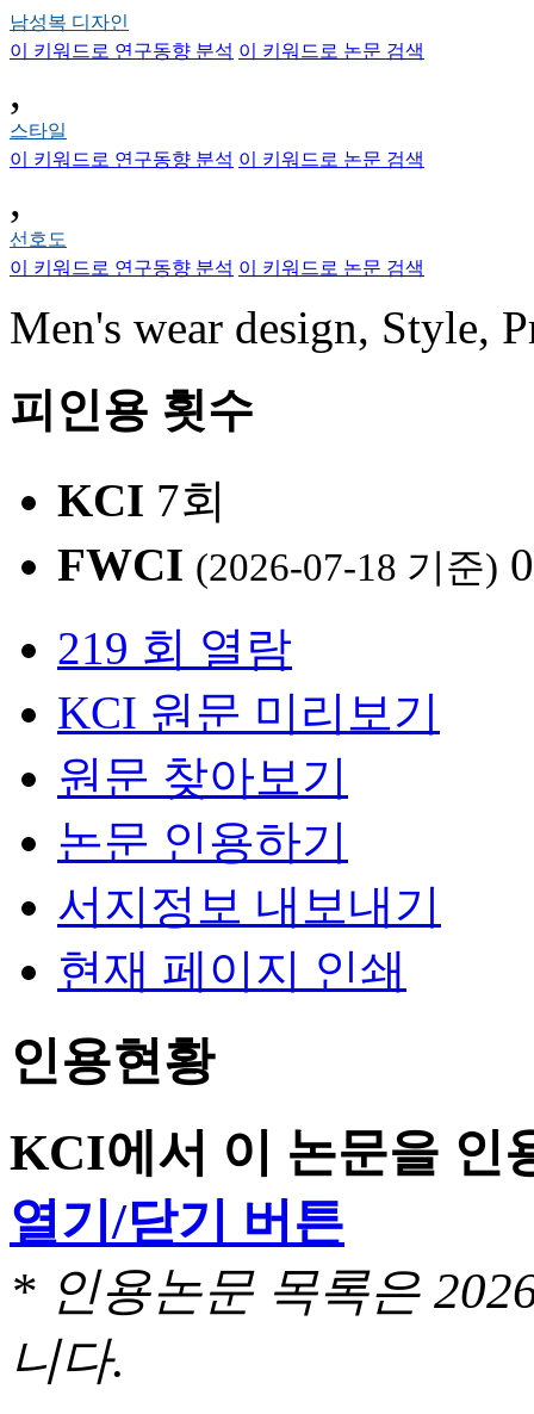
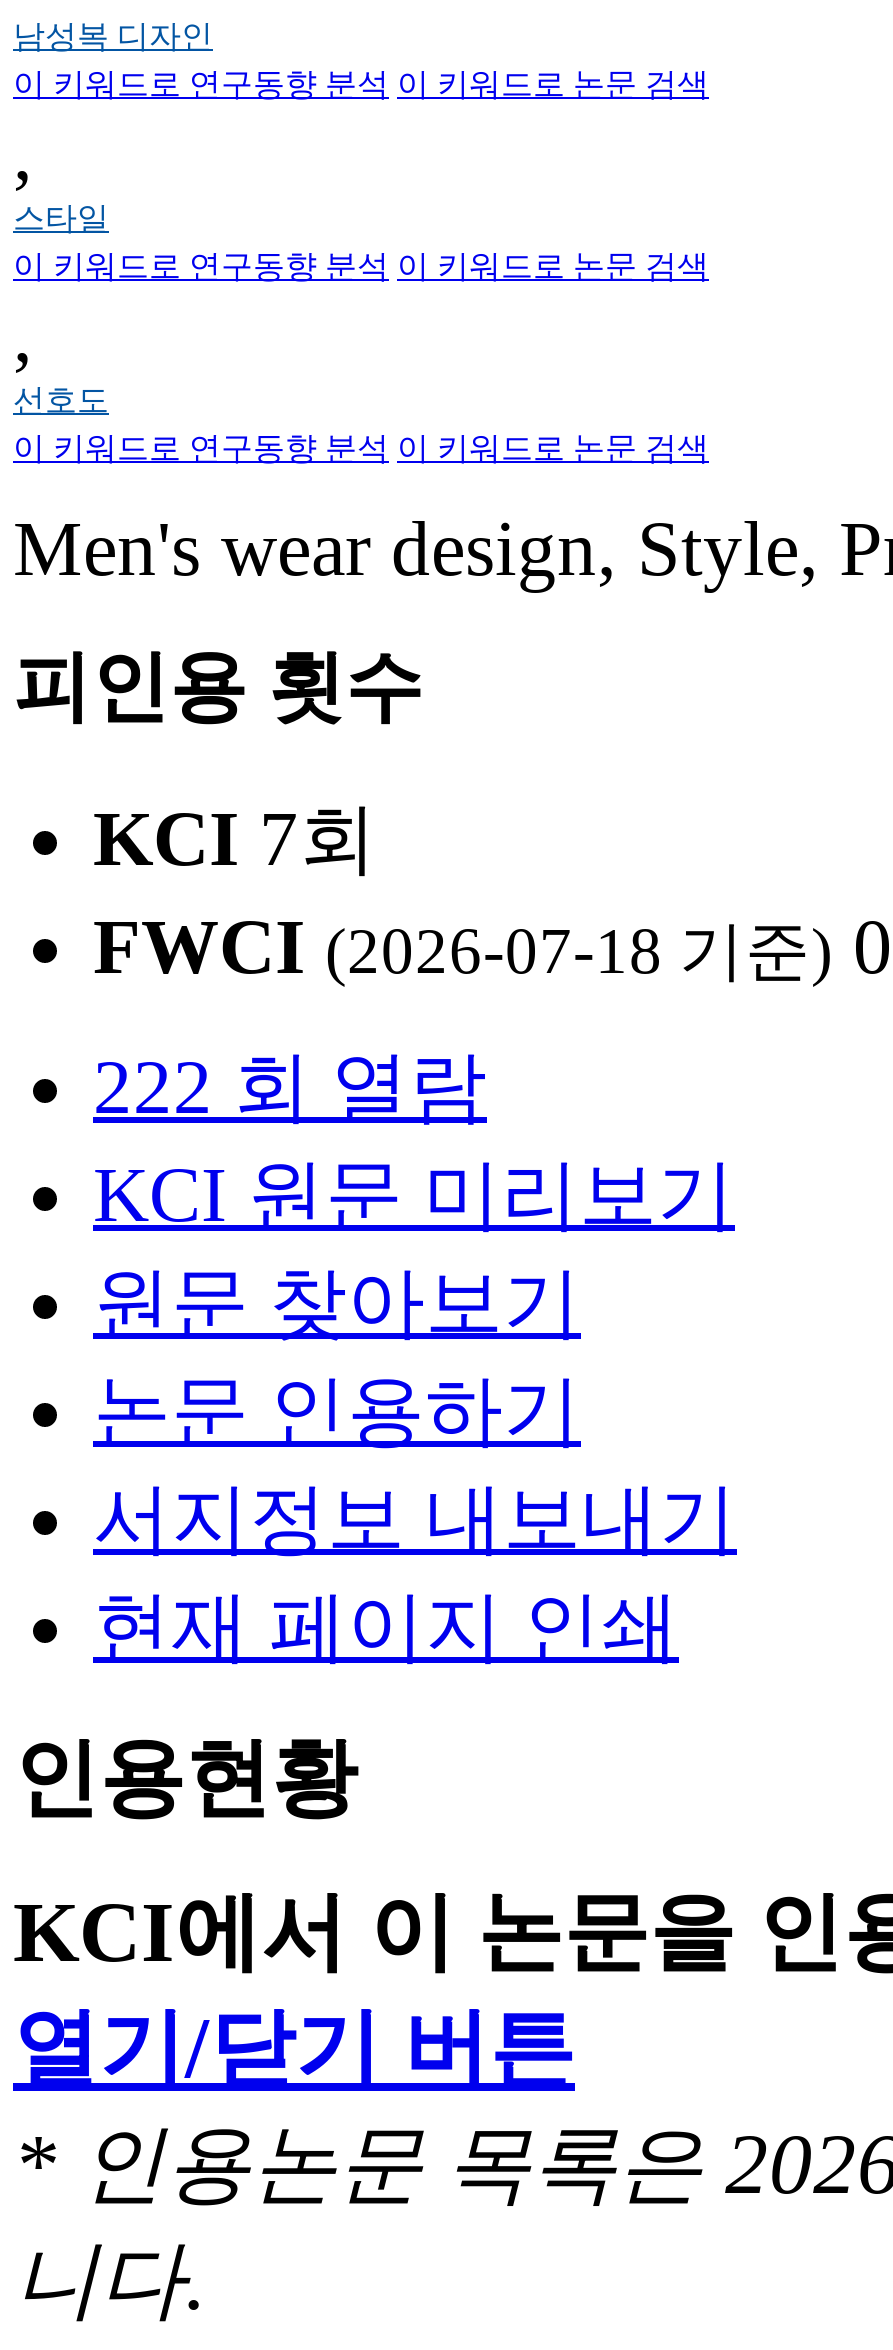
[57,622,292,673] 219 회 열람 -> [93,1042,487,1128] 222 회 열람

